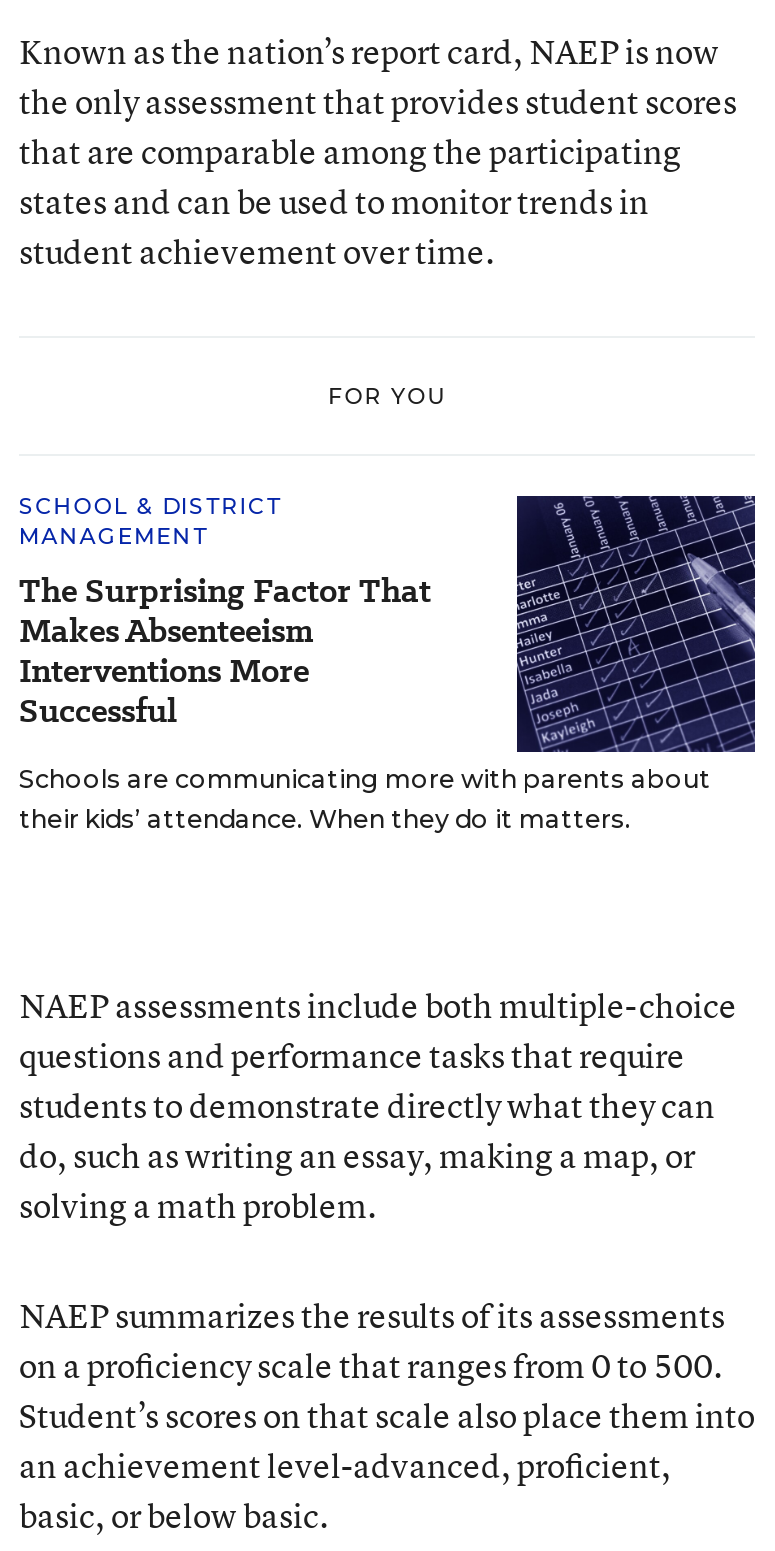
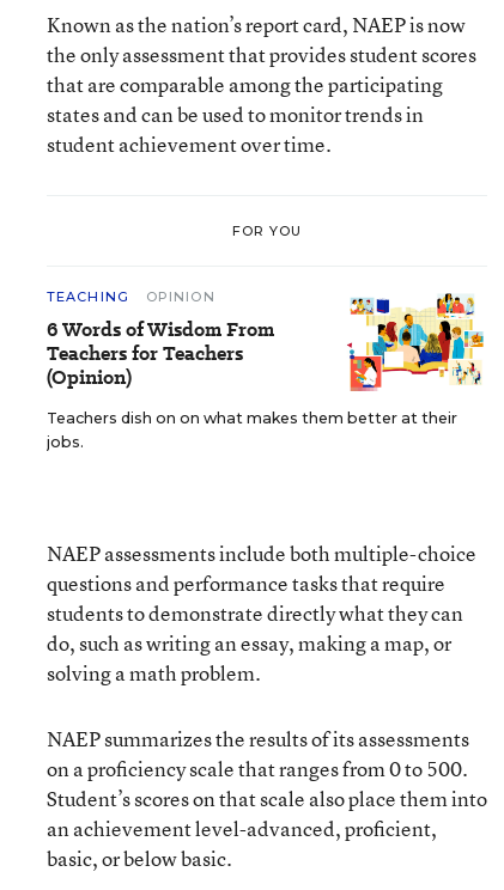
[19,492,431,734] SCHOOL & DISTRICT | MANAGEMENT | The Surprising Factor That | Makes Absenteeism | Interventions More | Successful -> [47,288,274,391] TEACHING | OPINION | 6 Words of Wisdom From | Teachers for Teachers | (Opinion)
[19,494,757,834] [image] | Schools are communicating more with parents about | their kids’ attendance. When they do it matters. -> [47,291,487,451] [image] | Teachers dish on on what makes them better at their | jobs.

